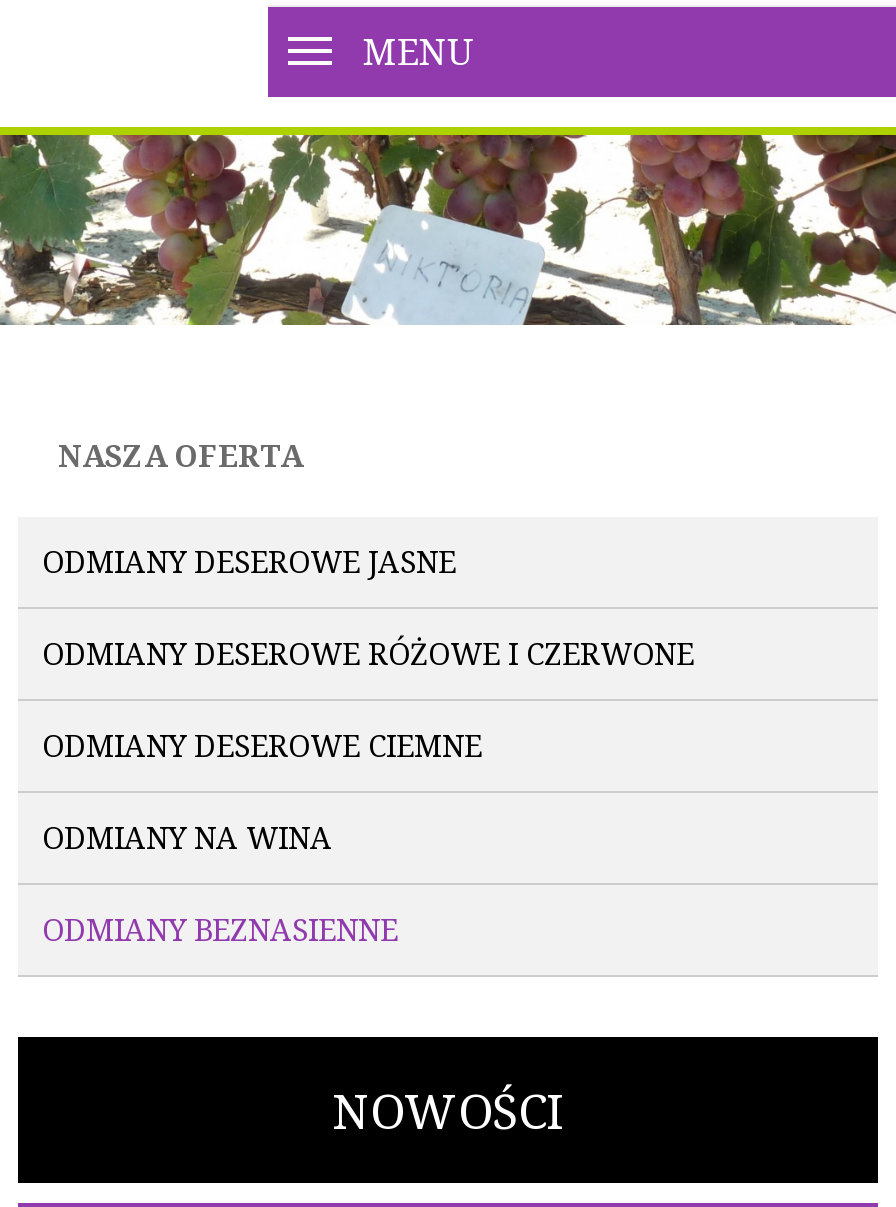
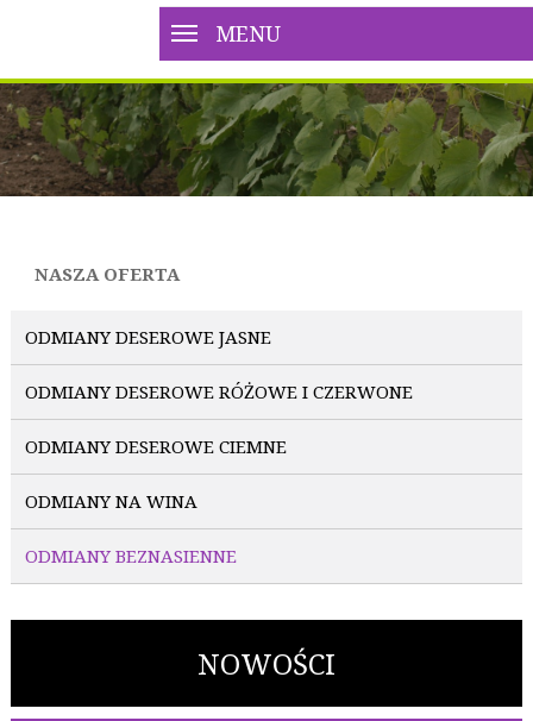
[6,133,890,327] [image] -> [4,82,529,198] [image]

